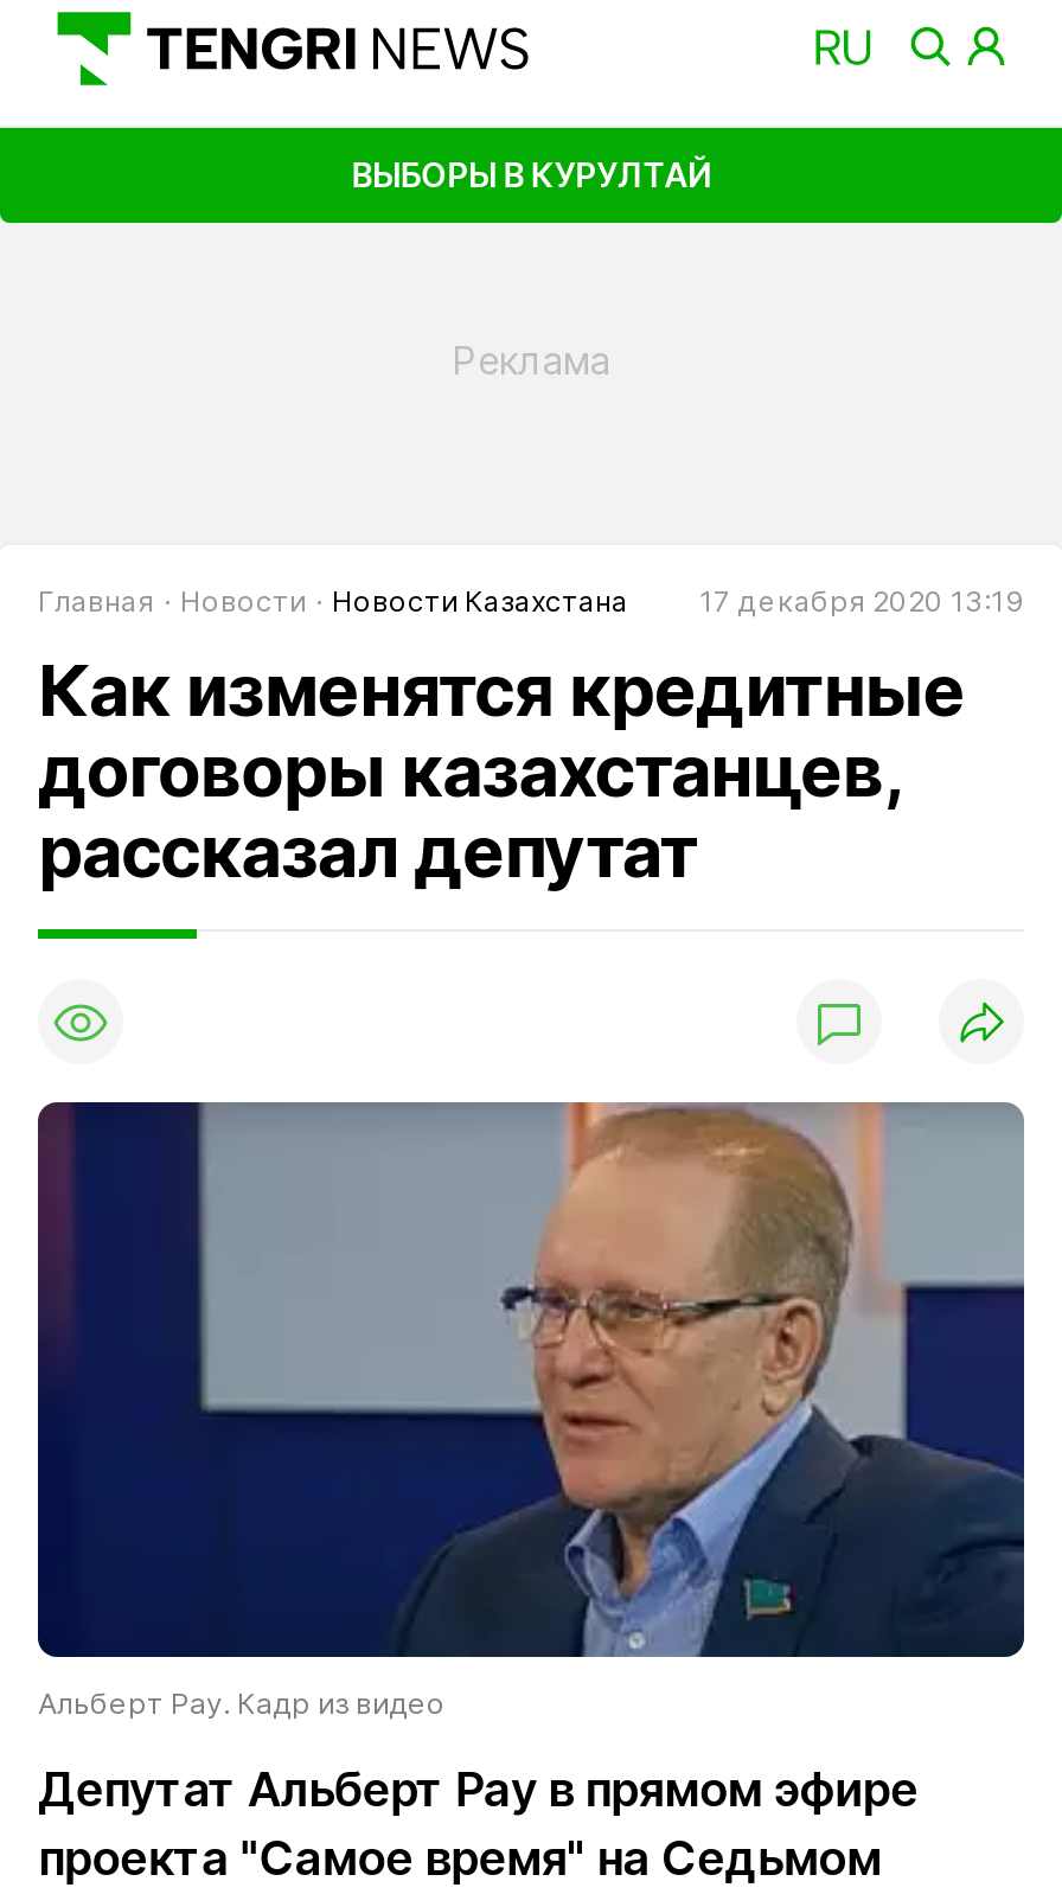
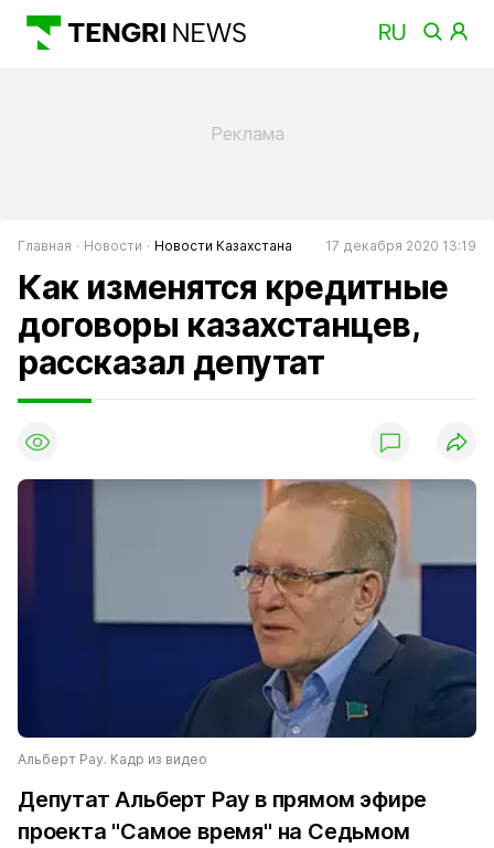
[351,153,711,194] ВЫБОРЫ В КУРУЛТАЙ -> none

